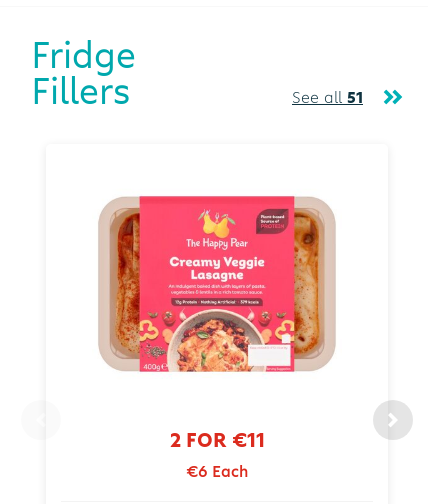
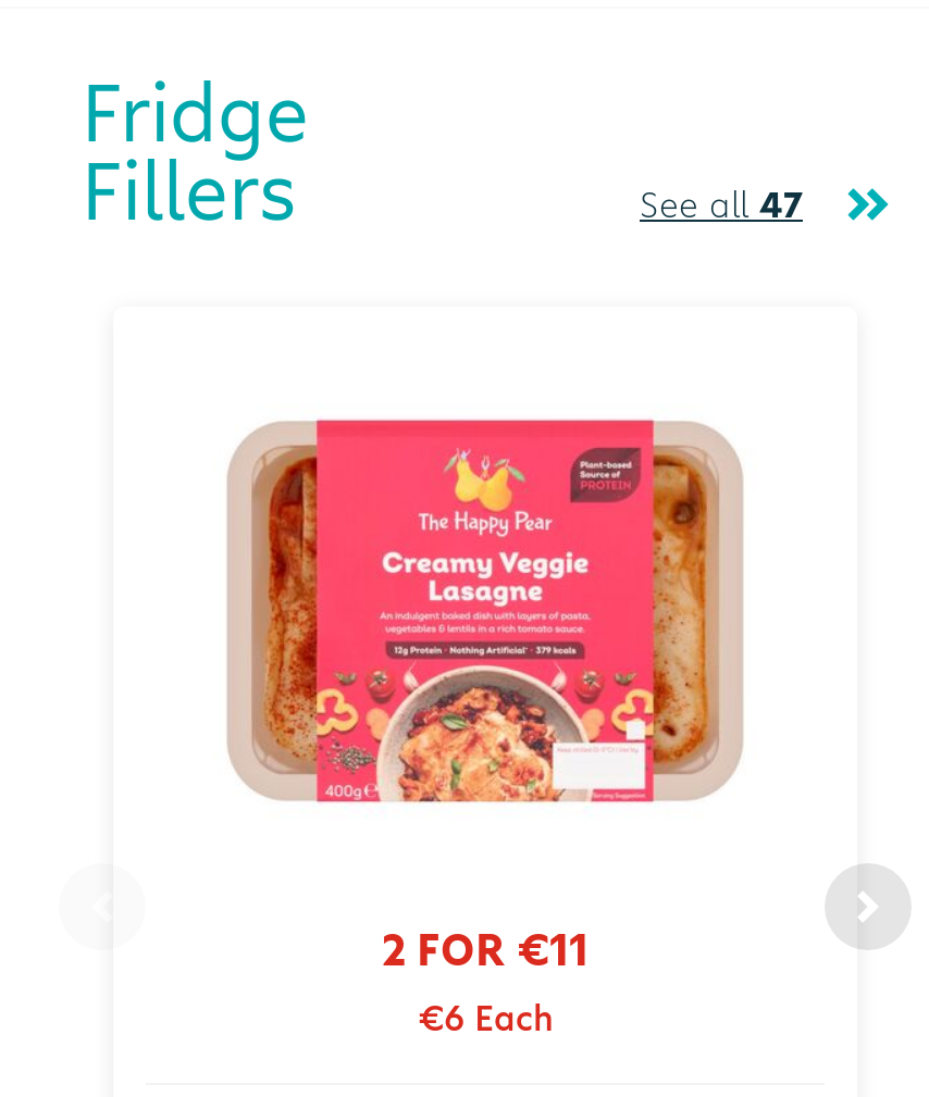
[292,86,363,108] See all 51 -> [640,181,803,229] See all 47

